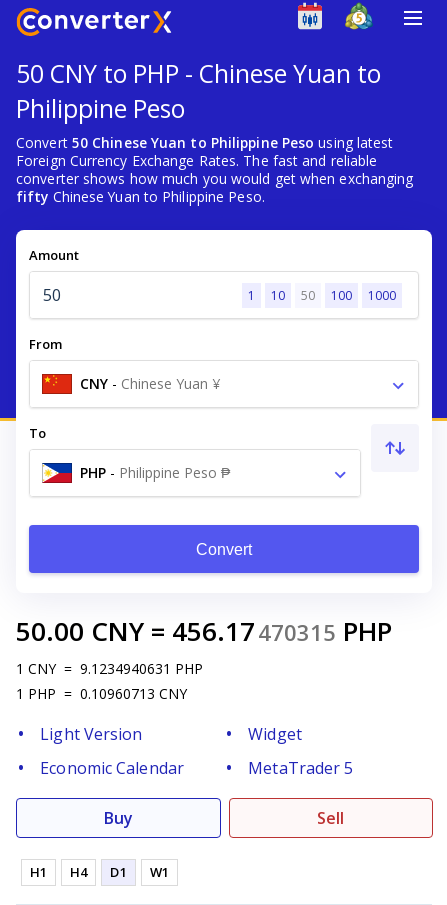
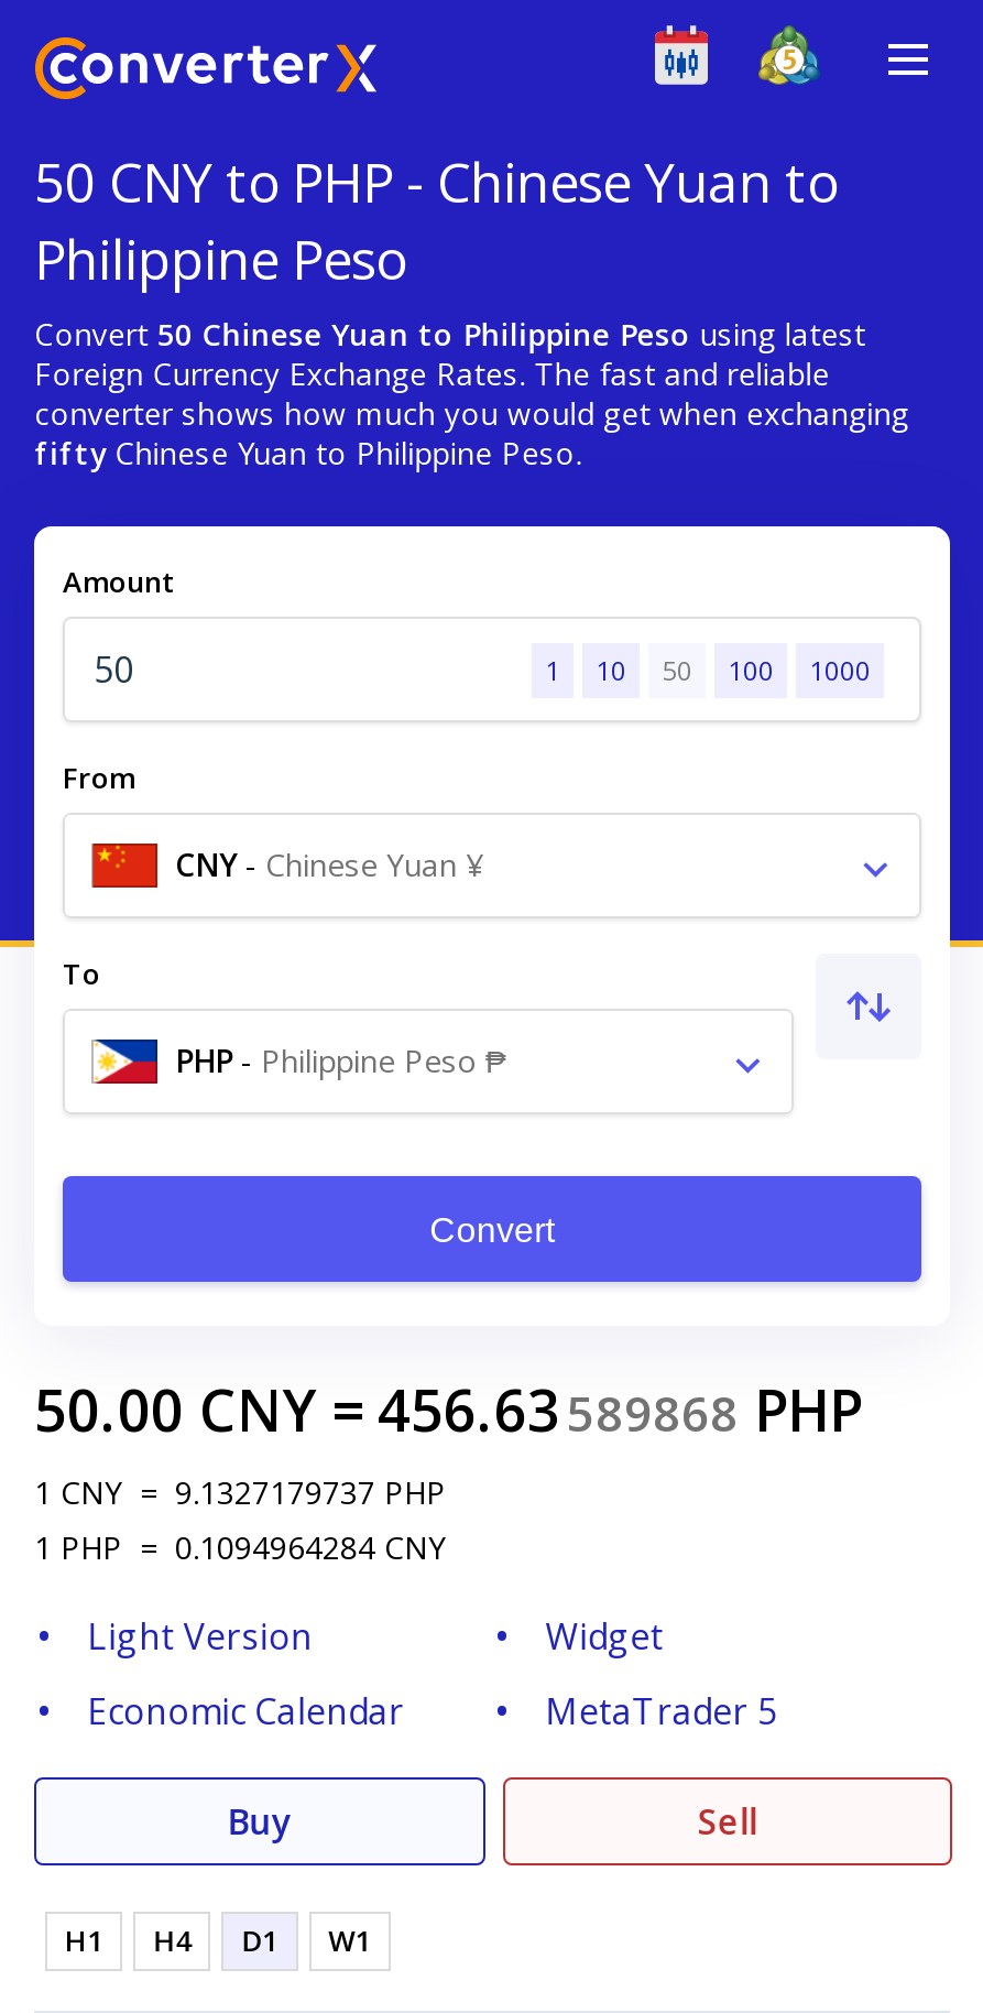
[16,613,392,649] 50.00 CNY = 456.17 470315 PHP -> [34,1370,862,1449] 50.00 CNY = 456.63 589868 PHP
[16,659,203,678] 1 CNY = 9.1234940631 PHP -> [34,1471,446,1513] 1 CNY = 9.1327179737 PHP
[16,684,187,703] 1 PHP = 0.10960713 CNY -> [34,1526,446,1568] 1 PHP = 0.1094964284 CNY

